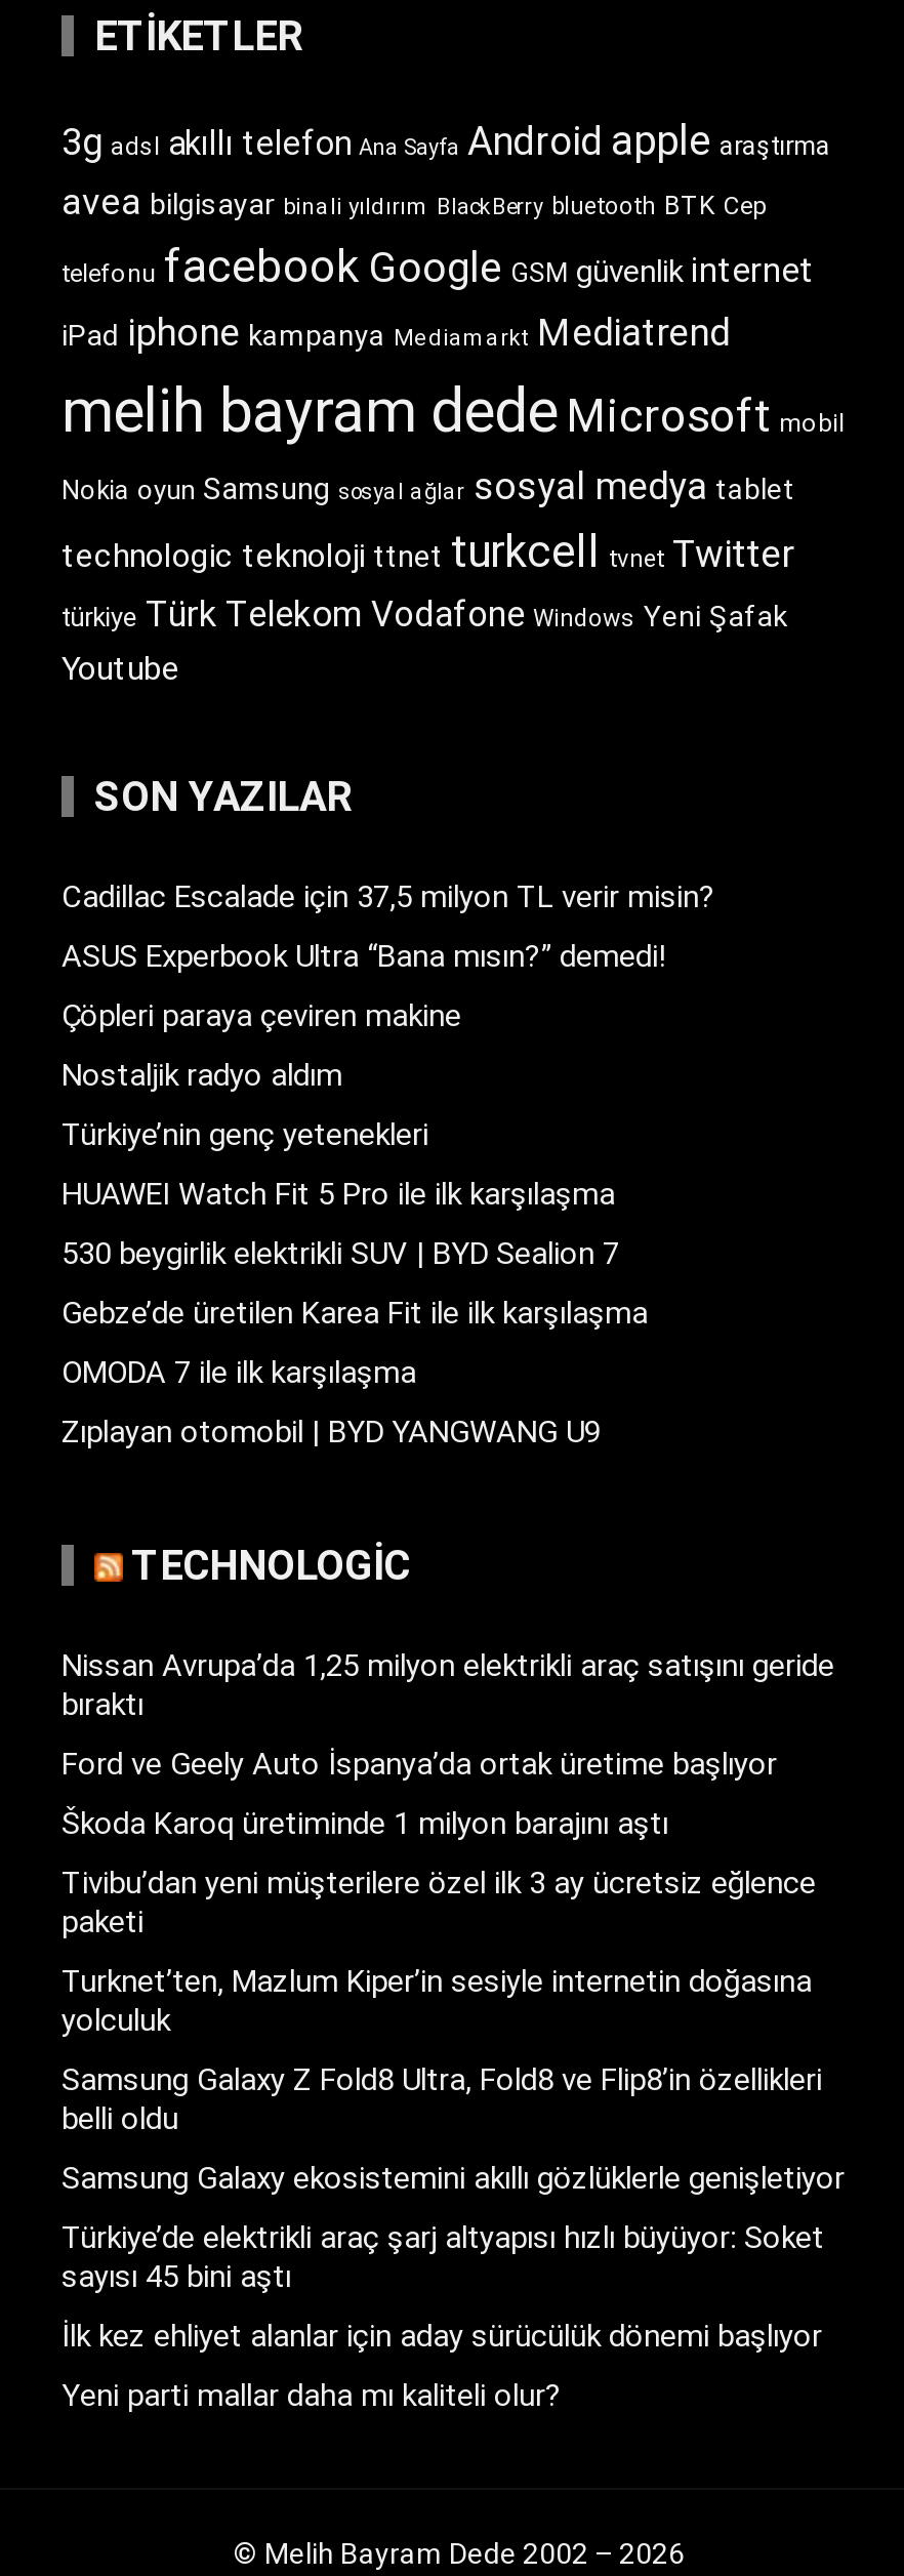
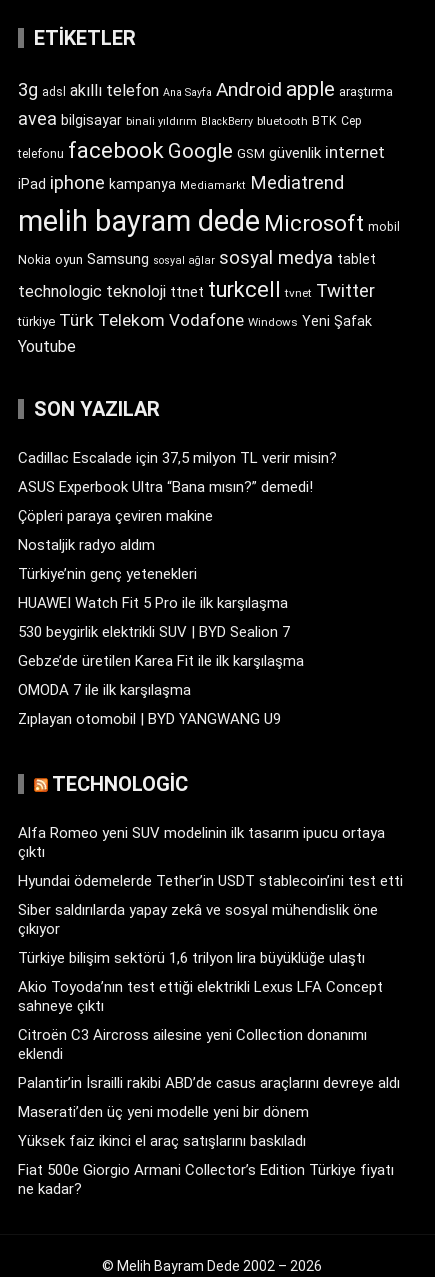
[61,1646,834,1722] Nissan Avrupa’da 1,25 milyon elektrikli araç satışını geride | bıraktı -> [18,823,385,860] Alfa Romeo yeni SUV modelinin ilk tasarım ipucu ortaya | çıktı
[61,1745,777,1782] Ford ve Geely Auto İspanya’da ortak üretime başlıyor -> [18,871,403,889] Hyundai ödemelerde Tether’in USDT stablecoin’ini test etti
[61,1804,668,1841] Škoda Karoq üretiminde 1 milyon barajını aştı -> [18,900,378,937] Siber saldırılarda yapay zekâ ve sosyal mühendislik öne | çıkıyor
[61,1864,816,1939] Tivibu’dan yeni müşterilere özel ilk 3 ay ücretsiz eğlence | paketi -> [18,948,365,966] Türkiye bilişim sektörü 1,6 trilyon lira büyüklüğe ulaştı
[61,1962,812,2038] Turknet’ten, Mazlum Kiper’in sesiyle internetin doğasına | yolculuk -> [18,977,383,1014] Akio Toyoda’nın test ettiği elektrikli Lexus LFA Concept | sahneye çıktı
[61,2060,822,2136] Samsung Galaxy Z Fold8 Ultra, Fold8 ve Flip8’in özellikleri | belli oldu -> [18,1025,367,1062] Citroën C3 Aircross ailesine yeni Collection donanımı | eklendi
[61,2159,845,2196] Samsung Galaxy ekosistemini akıllı gözlüklerle genişletiyor -> [18,1073,400,1091] Palantir’in İsrailli rakibi ABD’de casus araçlarını devreye aldı
[61,2218,824,2294] Türkiye’de elektrikli araç şarj altyapısı hızlı büyüyor: Soket | sayısı 45 bini aştı -> [18,1102,309,1120] Maserati’den üç yeni modelle yeni bir dönem
[61,2317,822,2354] İlk kez ehliyet alanlar için aday sürücülük dönemi başlıyor -> [18,1131,306,1149] Yüksek faiz ikinci el araç satışlarını baskıladı
[61,2376,562,2413] Yeni parti mallar daha mı kaliteli olur? -> [18,1160,394,1197] Fiat 500e Giorgio Armani Collector’s Edition Türkiye fiyatı | ne kadar?

